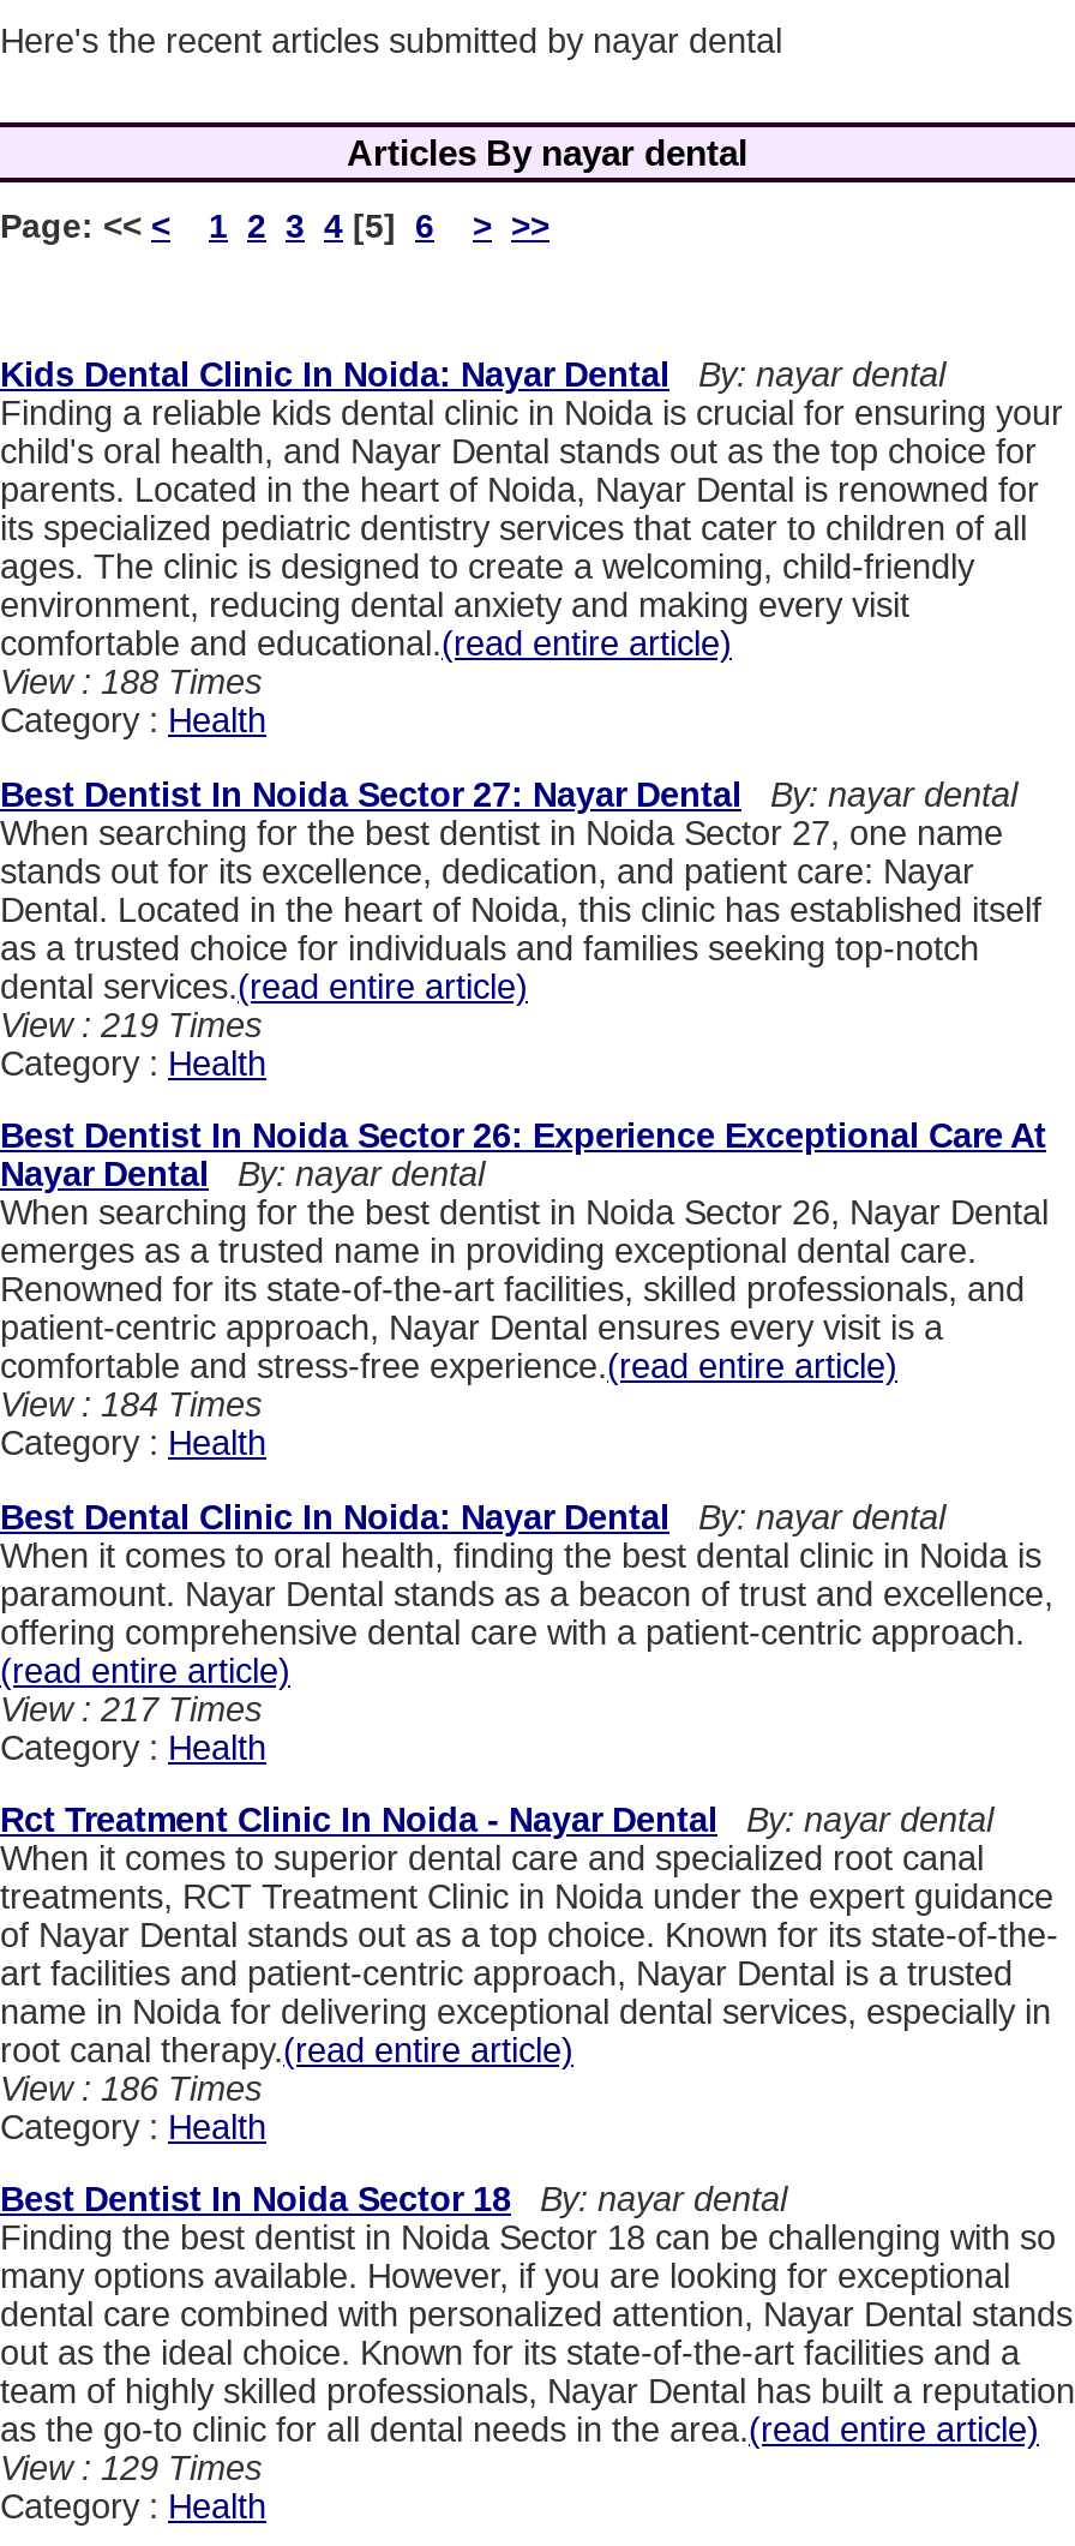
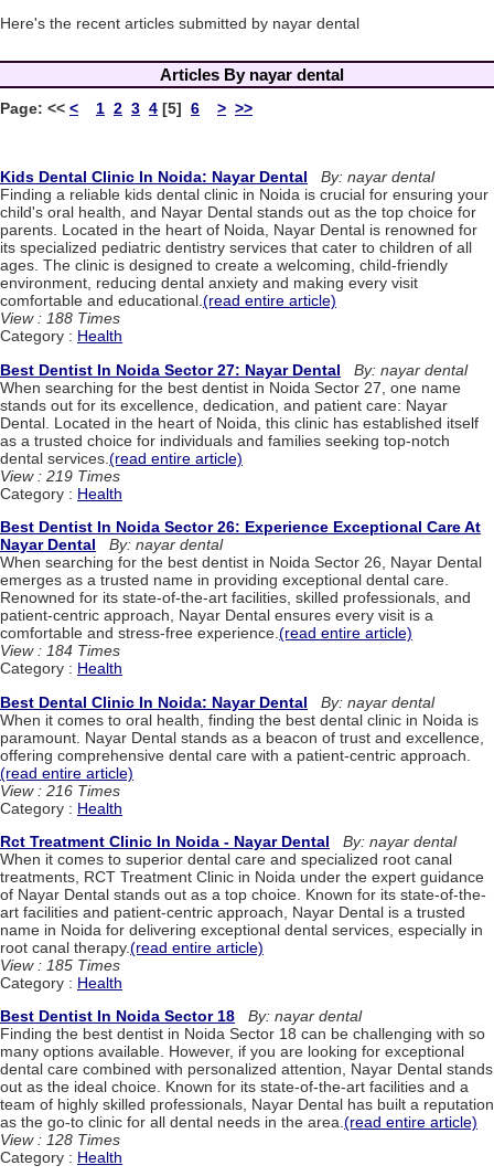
[0,1689,262,1728] View : 217 Times -> [0,781,120,799] View : 216 Times
[0,2069,262,2108] View : 186 Times -> [0,956,120,974] View : 185 Times
[0,2450,262,2488] View : 129 Times -> [0,1131,120,1149] View : 128 Times

